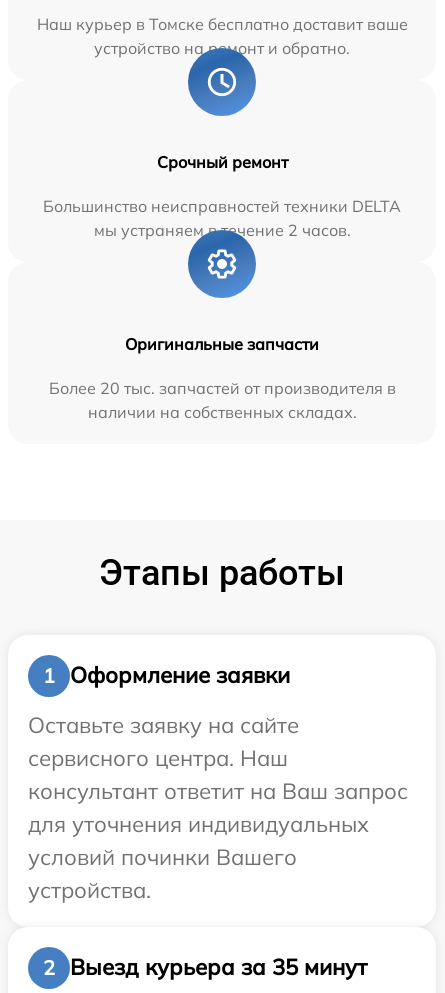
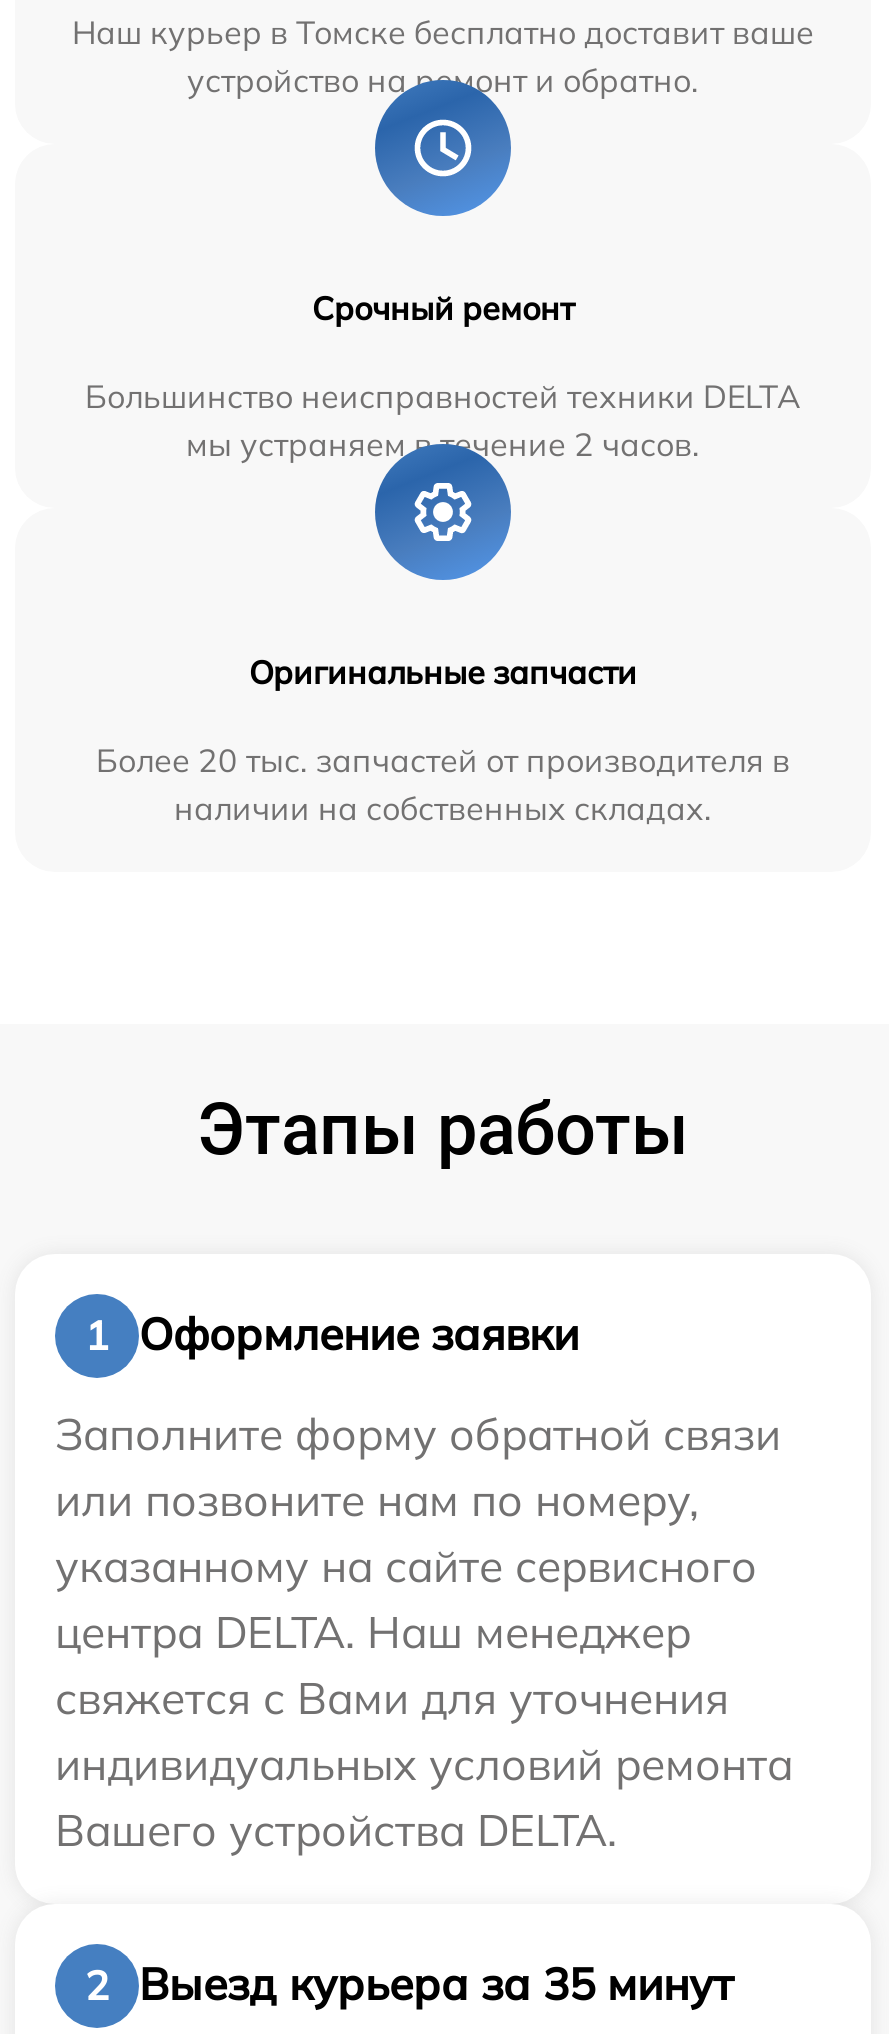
[28,711,408,904] Оставьте заявку на сайте | сервисного центра. Наш | консультант ответит на Ваш запрос | для уточнения индивидуальных | условий починки Вашего | устройства. -> [55,1406,793,1858] Заполните форму обратной связи | или позвоните нам по номеру, | указанному на сайте сервисного | центра DELTA. Наш менеджер | свяжется с Вами для уточнения | индивидуальных условий ремонта | Вашего устройства DELTA.

